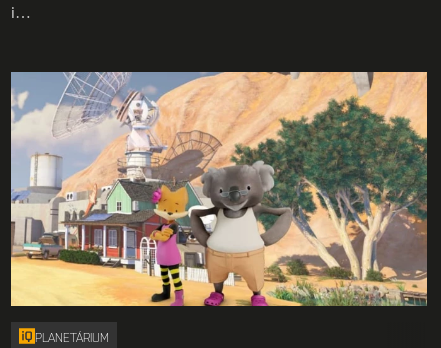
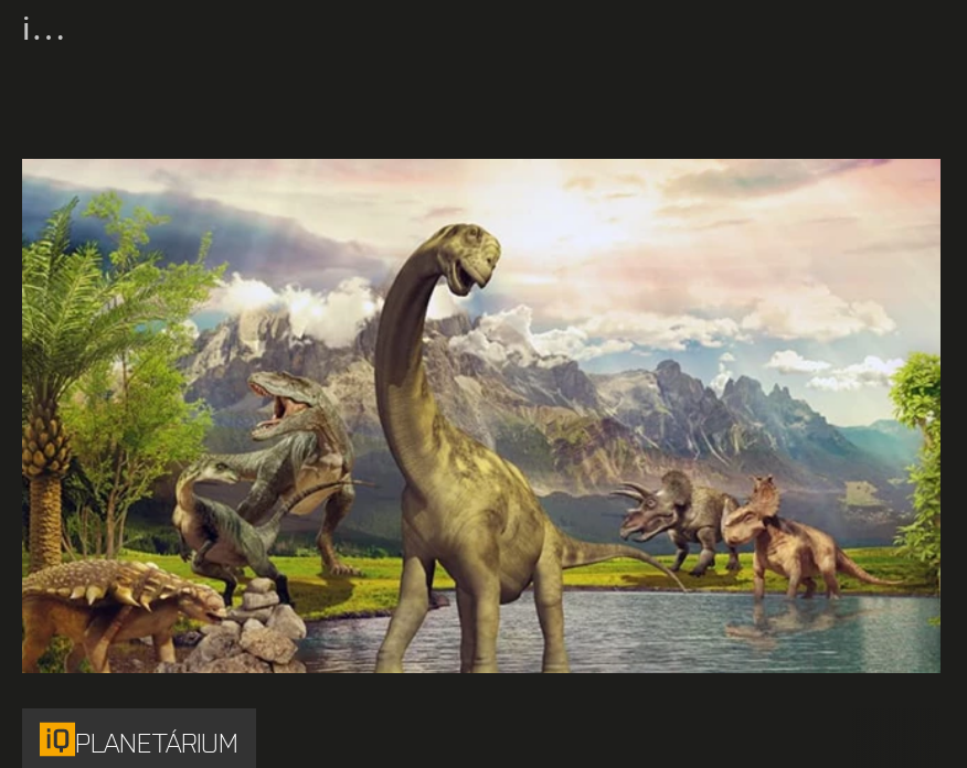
[10,71,428,307] [image] -> [20,157,943,675] [image]

